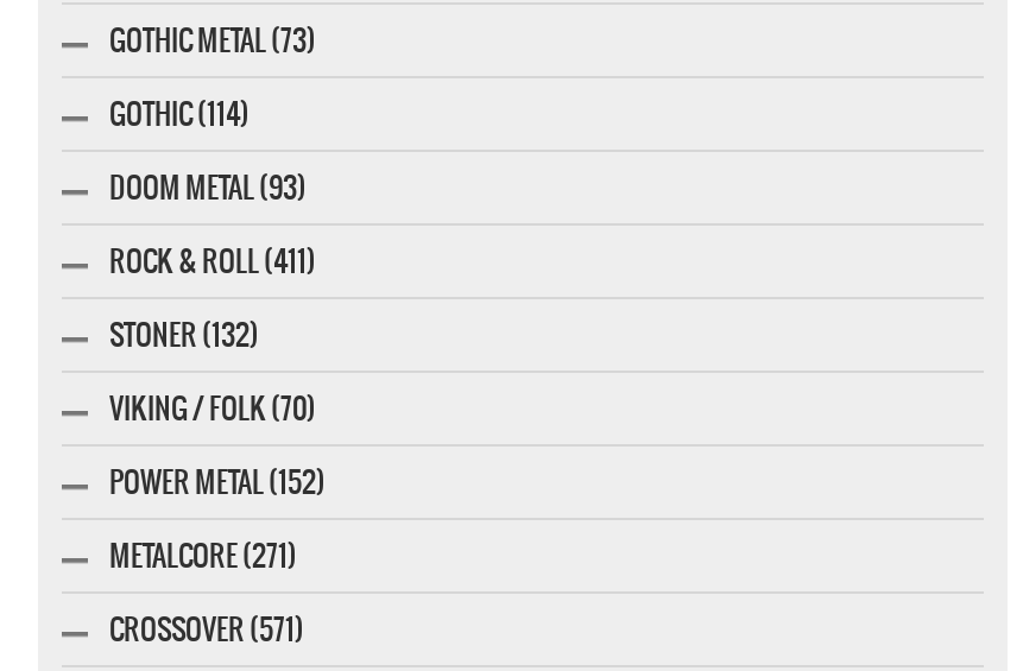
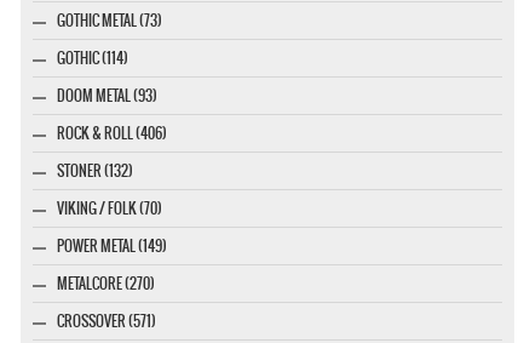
[109,239,316,282] ROCK & ROLL (411) -> [57,122,167,144] ROCK & ROLL (406)
[109,460,326,503] POWER METAL (152) -> [57,235,167,257] POWER METAL (149)
[109,534,297,576] METALCORE (271) -> [57,272,155,294] METALCORE (270)

